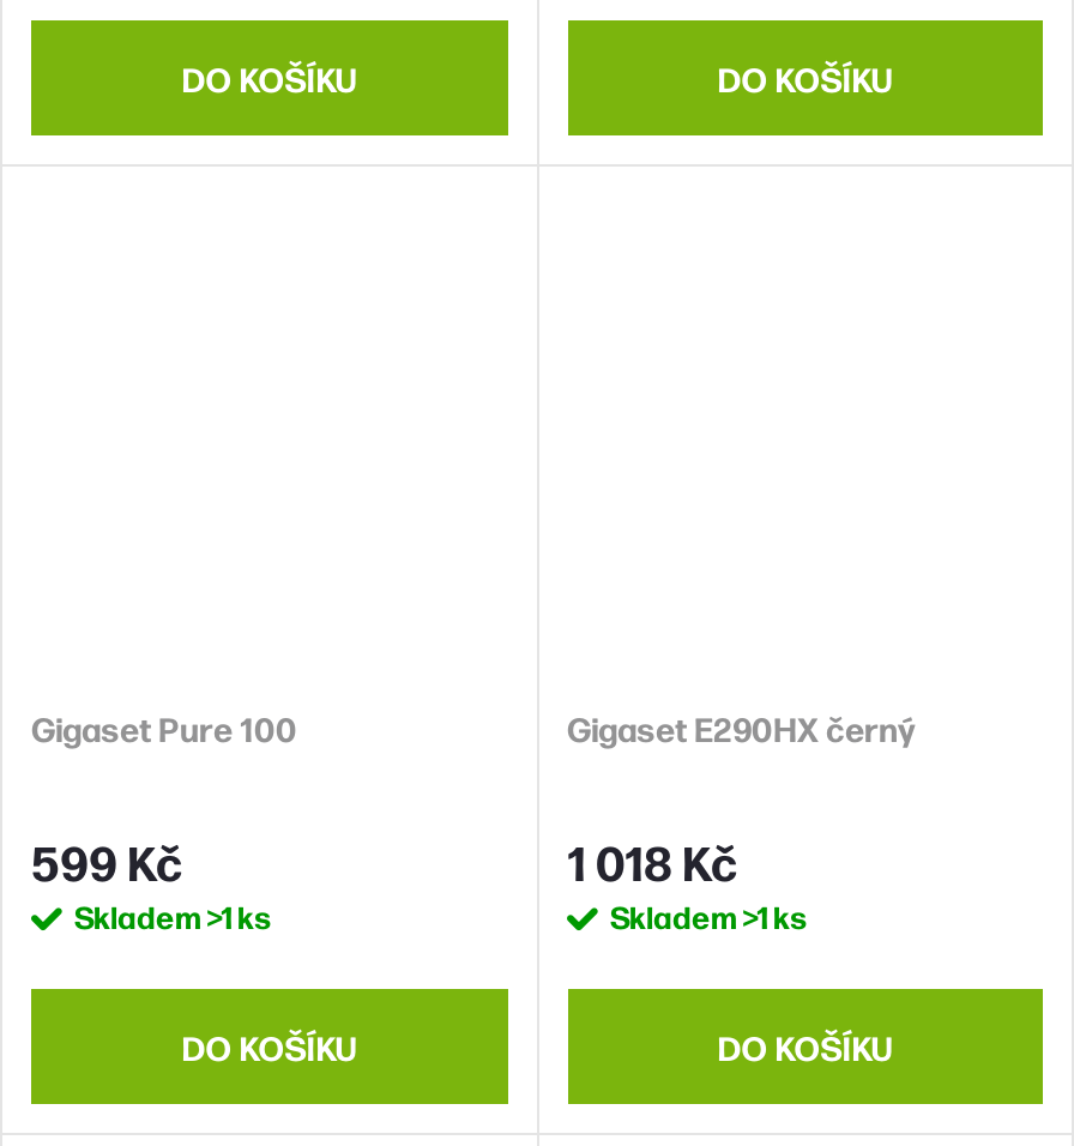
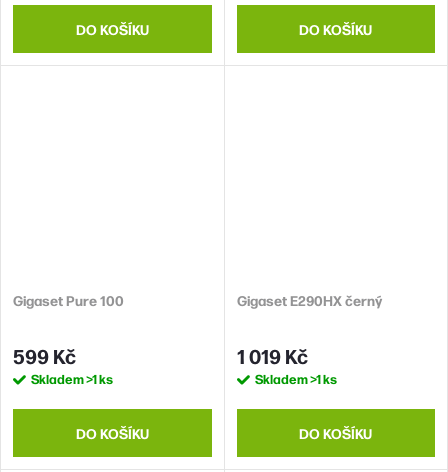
[567,828,737,892] 1 018 Kč -> [236,342,307,369] 1 019 Kč

